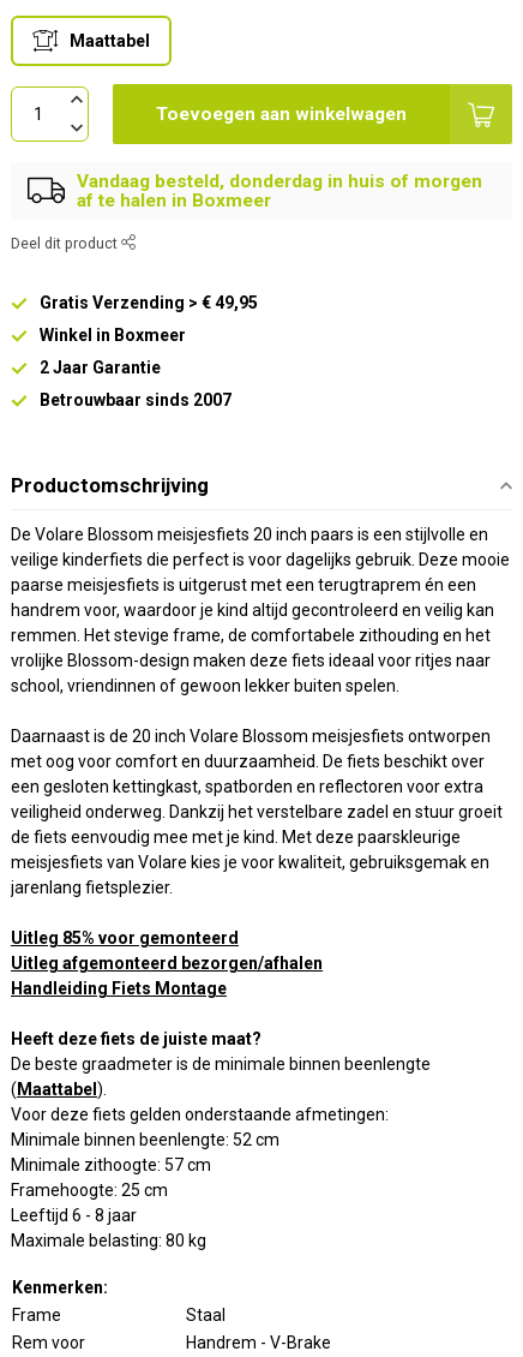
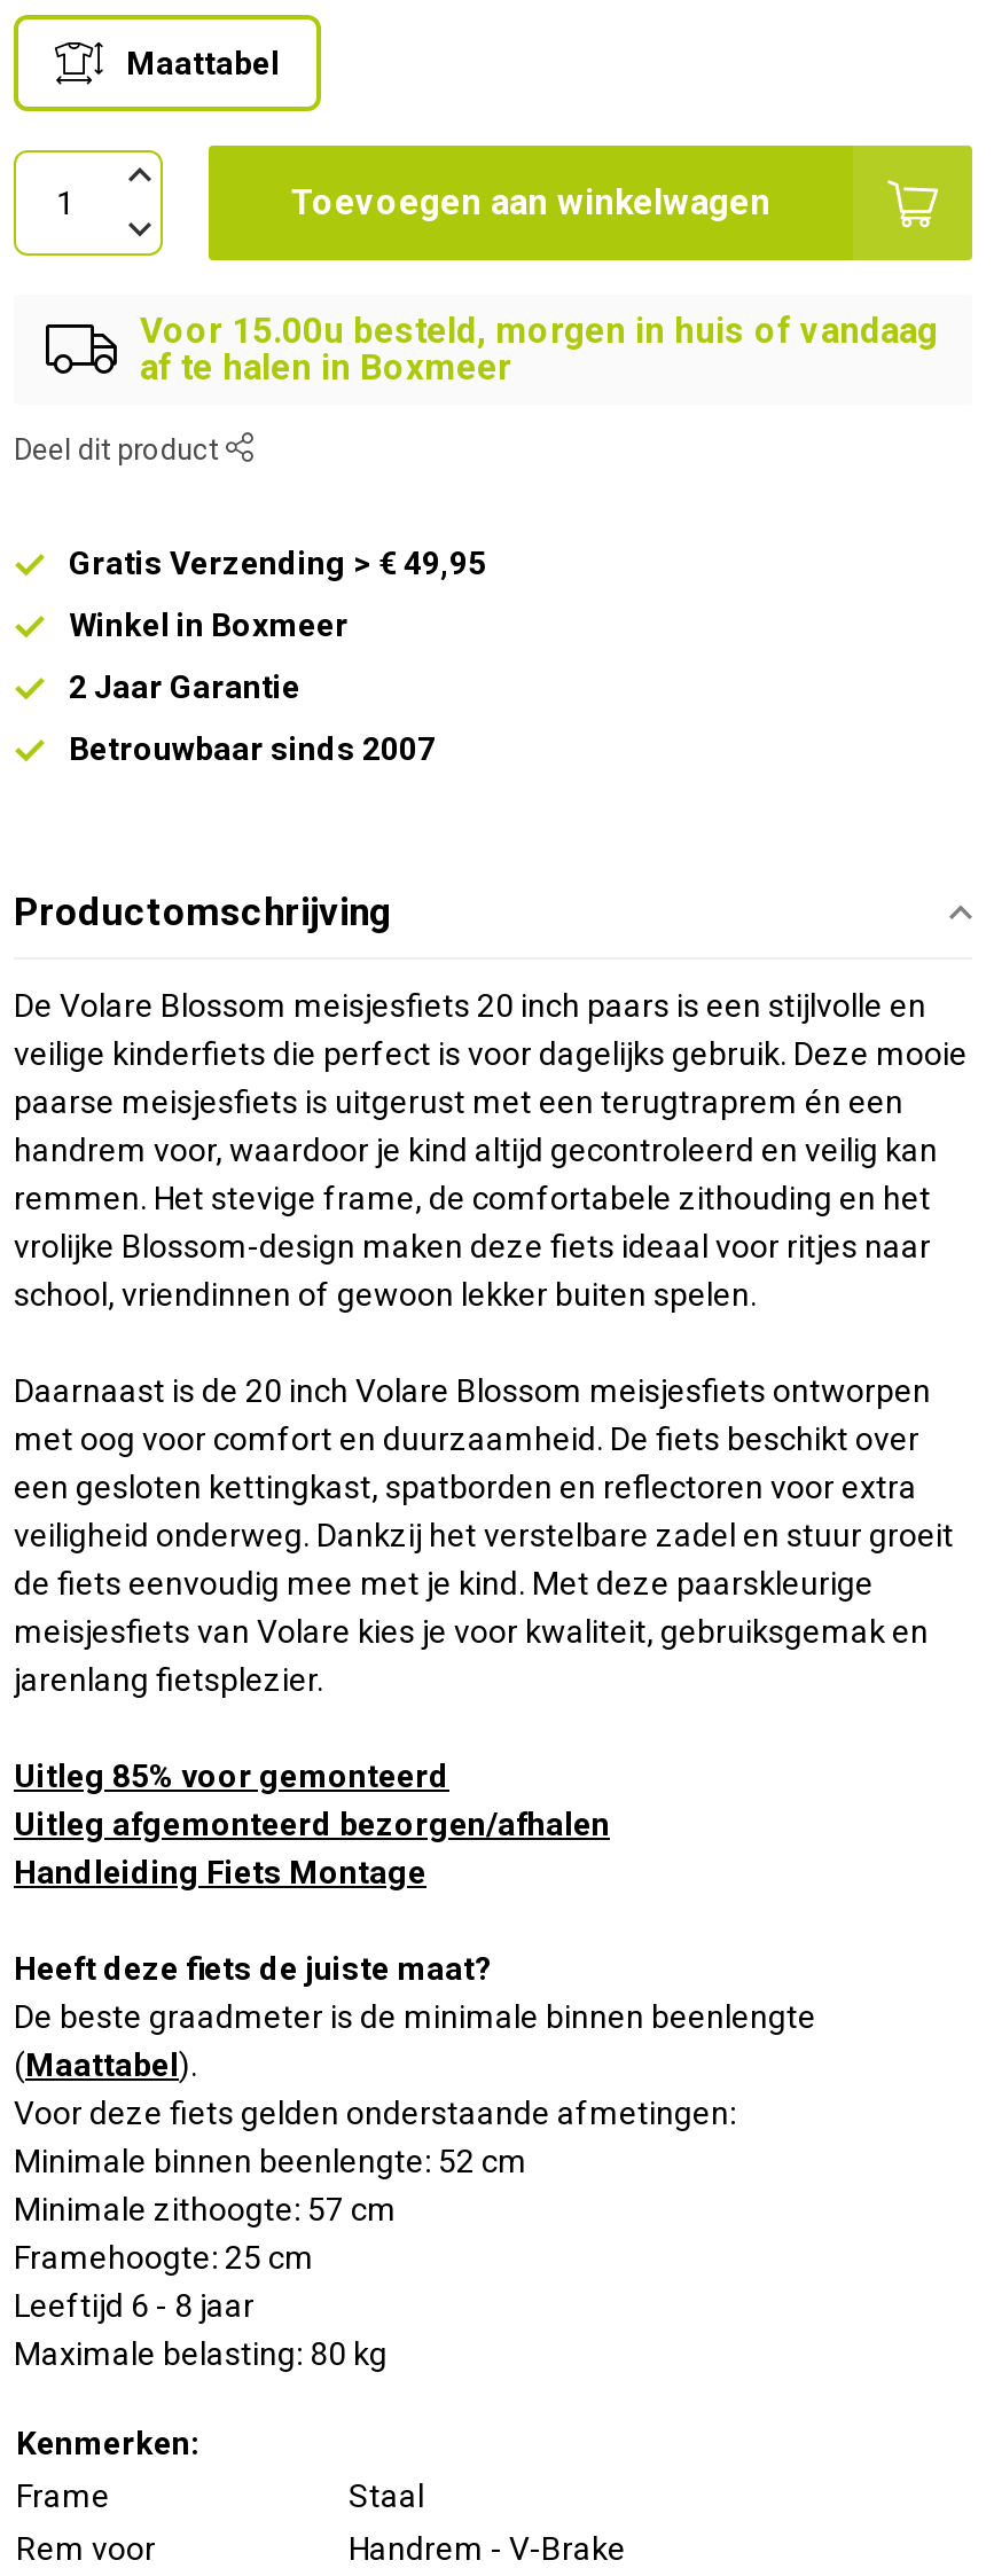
[77,171,482,192] Vandaag besteld, donderdag in huis of morgen -> [140,311,938,352] Voor 15.00u besteld, morgen in huis of vandaag

